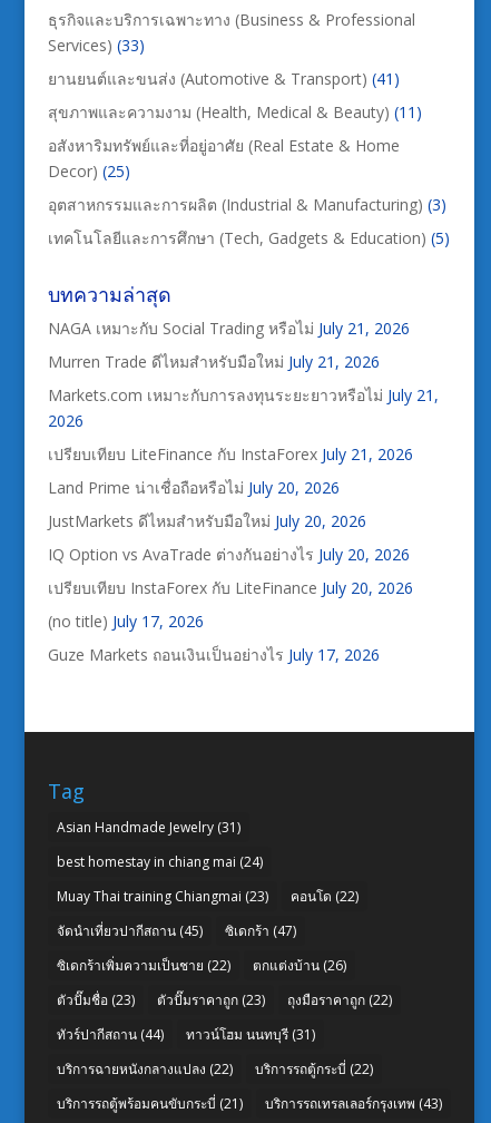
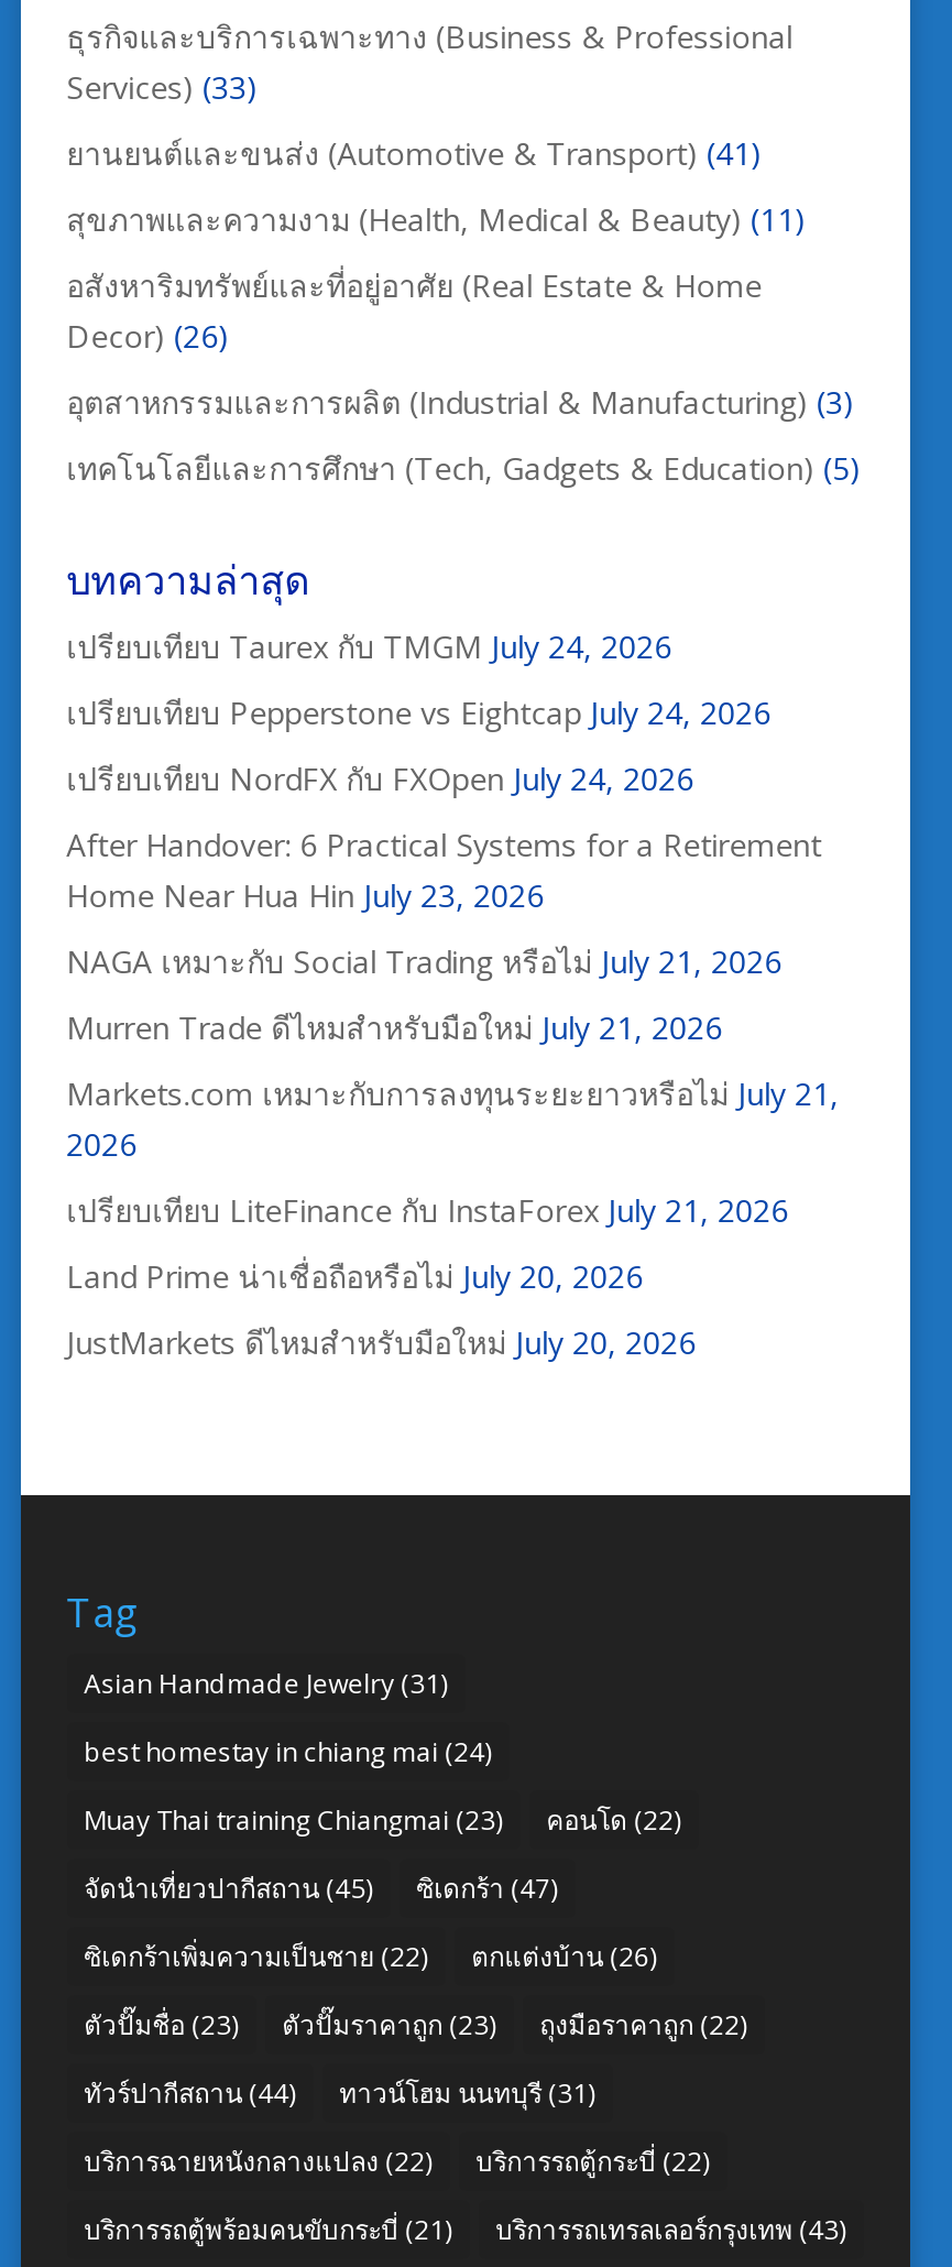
[47,161,130,182] Decor) (25) -> [66,316,229,358] Decor) (26)
none -> [66,626,821,917] เปรียบเทียบ Taurex กับ TMGM July 24, 2026 | เปรียบเทียบ Pepperstone vs Eightcap July 24, 2026 | เปรียบเทียบ NordFX กับ FXOpen July 24, 2026 | After Handover: 6 Practical Systems for a Retirement | Home Near Hua Hin July 23, 2026
moved [47,318,438,532] -> [66,941,839,1364]: NAGA เหมาะกับ Social Trading หรือไม่ July 21, 2026 | Murren Trade ดีไหมสำหรับมือใหม่ July 21, 2026 | Markets.com เหมาะกับการลงทุนระยะยาวหรือไม่ July 21, | 2026 | เปรียบเทียบ LiteFinance กับ InstaForex July 21, 2026 | Land Prime น่าเชื่อถือหรือไม่ July 20, 2026 | JustMarkets ดีไหมสำหรับมือใหม่ July 20, 2026
[47,544,413,666] IQ Option vs AvaTrade ต่างกันอย่างไร July 20, 2026 | เปรียบเทียบ InstaForex กับ LiteFinance July 20, 2026 | (no title) July 17, 2026 | Guze Markets ถอนเงินเป็นอย่างไร July 17, 2026 -> none

